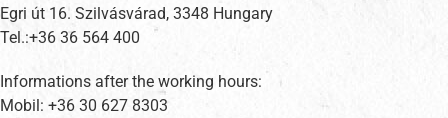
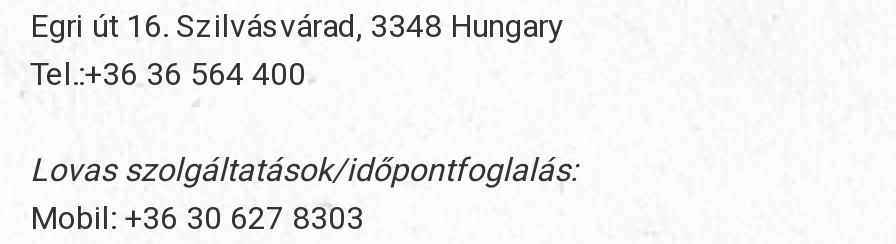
[0,72,262,91] Informations after the working hours: -> [30,152,578,190] Lovas szolgáltatások/időpontfoglalás:

